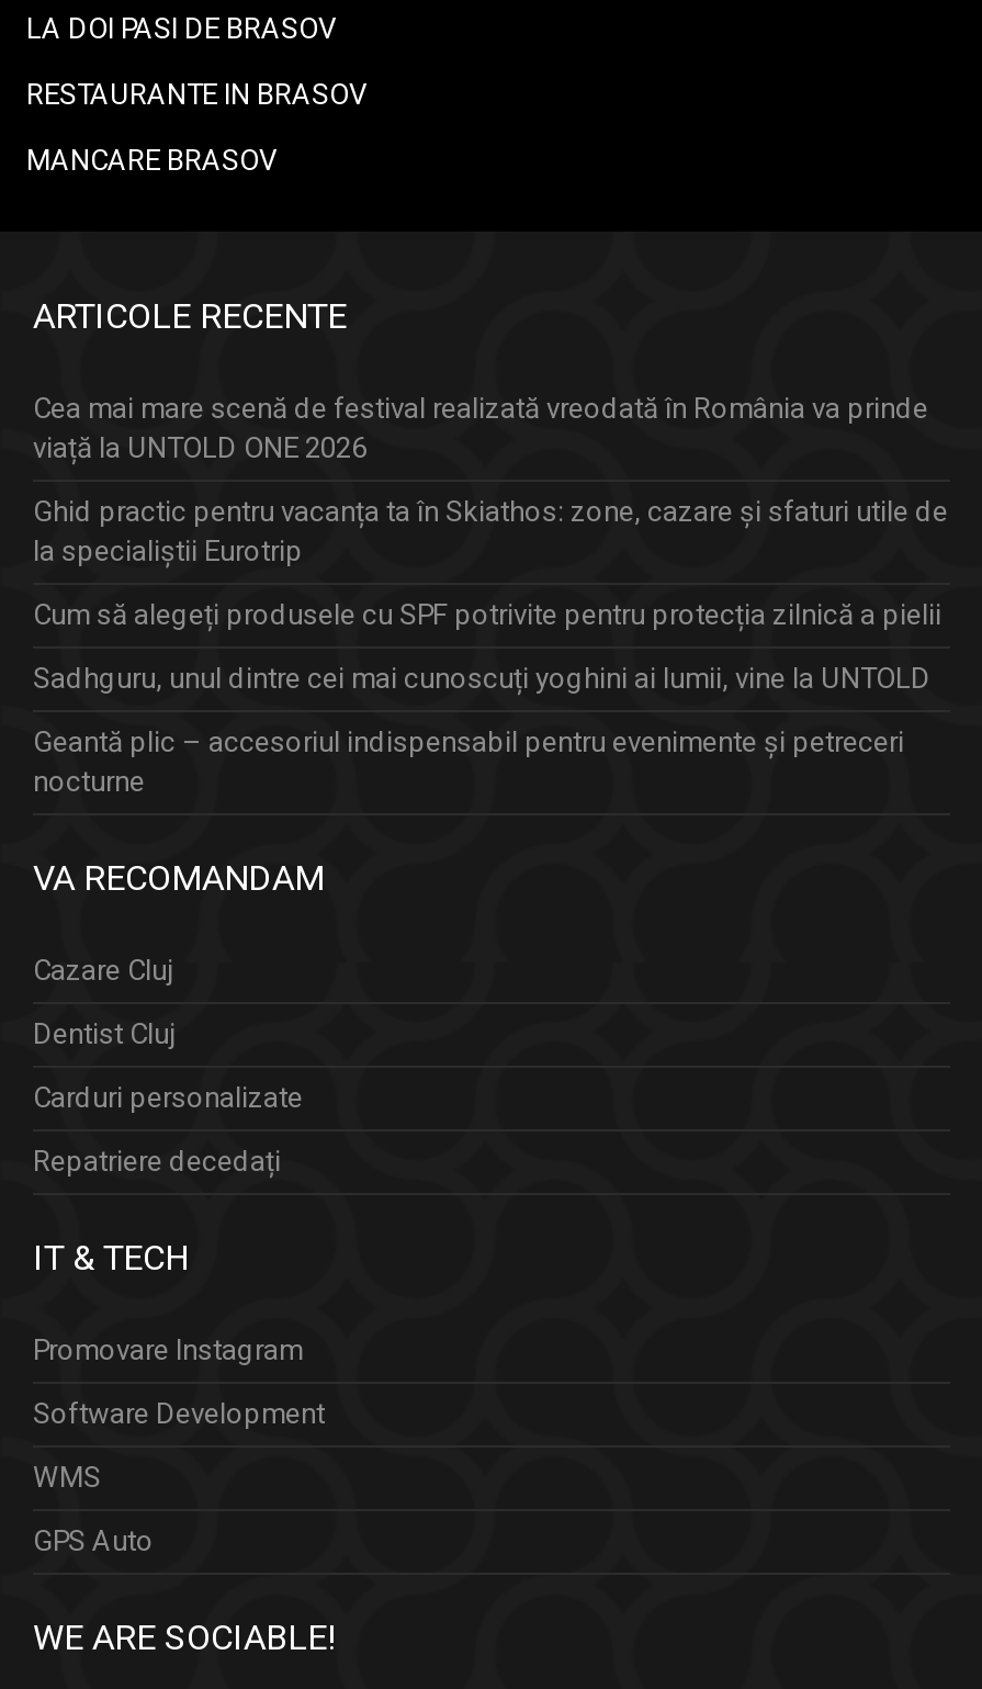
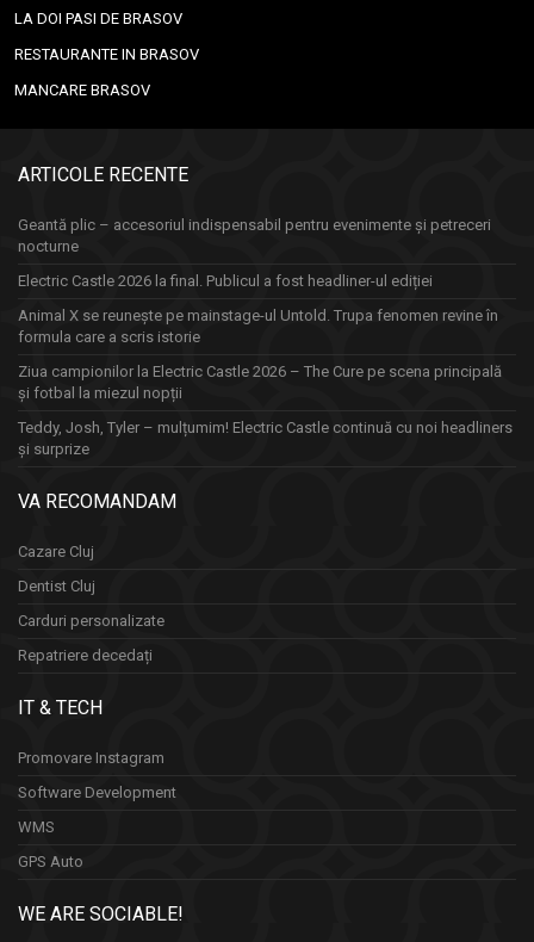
[33,393,948,696] Cea mai mare scenă de festival realizată vreodată în România va prinde | viață la UNTOLD ONE 2026 | Ghid practic pentru vacanța ta în Skiathos: zone, cazare și sfaturi utile de | la specialiștii Eurotrip | Cum să alegeți produsele cu SPF potrivite pentru protecția zilnică a pielii | Sadhguru, unul dintre cei mai cunoscuți yoghini ai lumii, vine la UNTOLD -> none
moved [33,727,904,799] -> [18,216,491,256]: Geantă plic – accesoriul indispensabil pentru evenimente și petreceri | nocturne
none -> [18,272,513,458] Electric Castle 2026 la final. Publicul a fost headliner-ul ediției | Animal X se reunește pe mainstage-ul Untold. Trupa fenomen revine în | formula care a scris istorie | Ziua campionilor la Electric Castle 2026 – The Cure pe scena principală | și fotbal la miezul nopții | Teddy, Josh, Tyler – mulțumim! Electric Castle continuă cu noi headliners | și surprize

